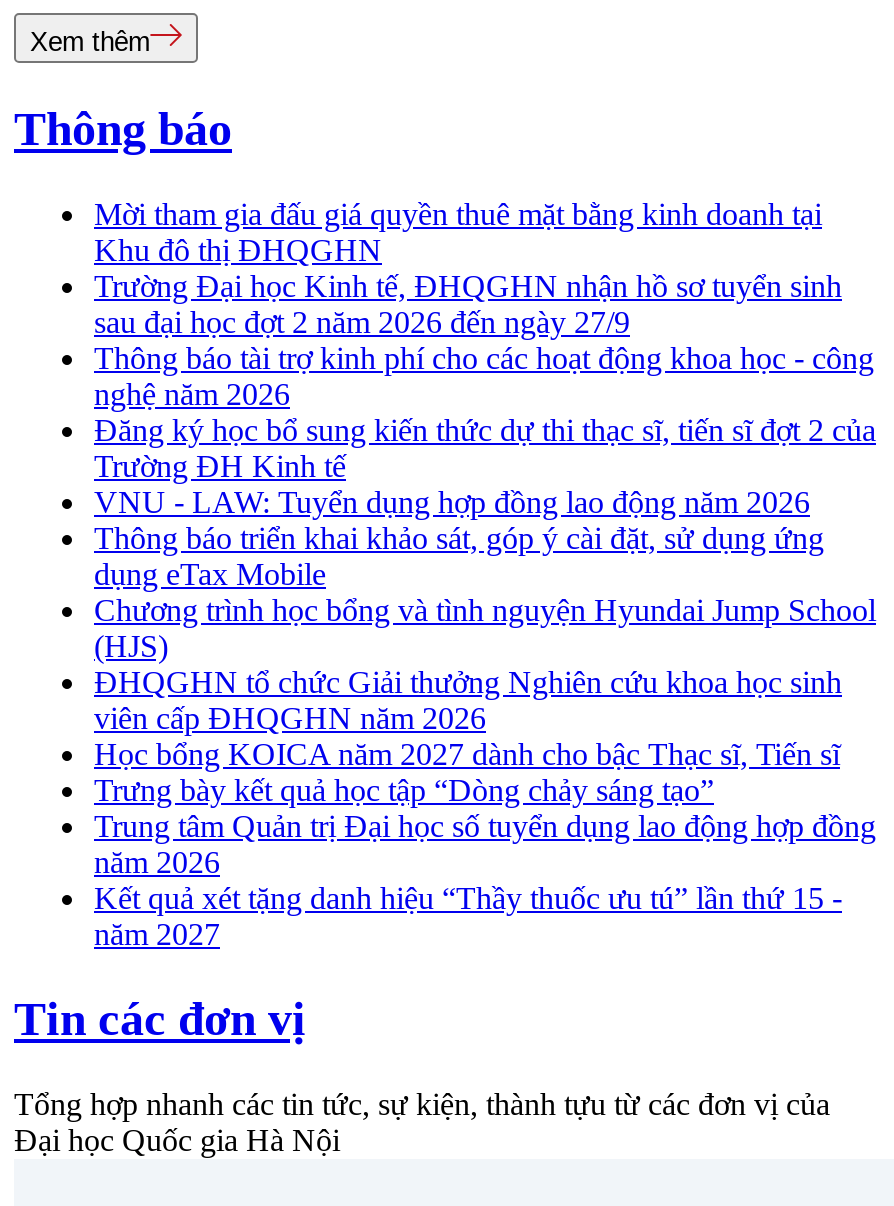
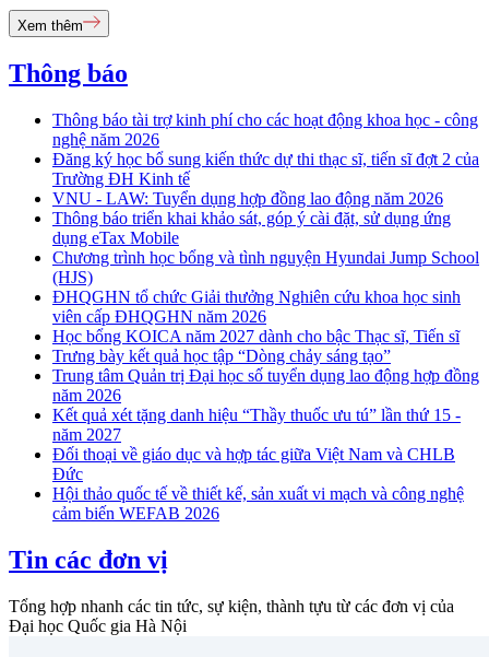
[94,197,842,339] Mời tham gia đấu giá quyền thuê mặt bằng kinh doanh tại | Khu đô thị ĐHQGHN | Trường Đại học Kinh tế, ĐHQGHN nhận hồ sơ tuyển sinh | sau đại học đợt 2 năm 2026 đến ngày 27/9 -> none
moved [94,341,876,951] -> [52,111,479,444]: Thông báo tài trợ kinh phí cho các hoạt động khoa học - công | nghệ năm 2026 | Đăng ký học bổ sung kiến thức dự thi thạc sĩ, tiến sĩ đợt 2 của | ... | Kết quả xét tặng danh hiệu “Thầy thuốc ưu tú” lần thứ 15 - | năm 2027
none -> [52,445,464,523] Đối thoại về giáo dục và hợp tác giữa Việt Nam và CHLB | Đức | Hội thảo quốc tế về thiết kế, sản xuất vi mạch và công nghệ | cảm biến WEFAB 2026

